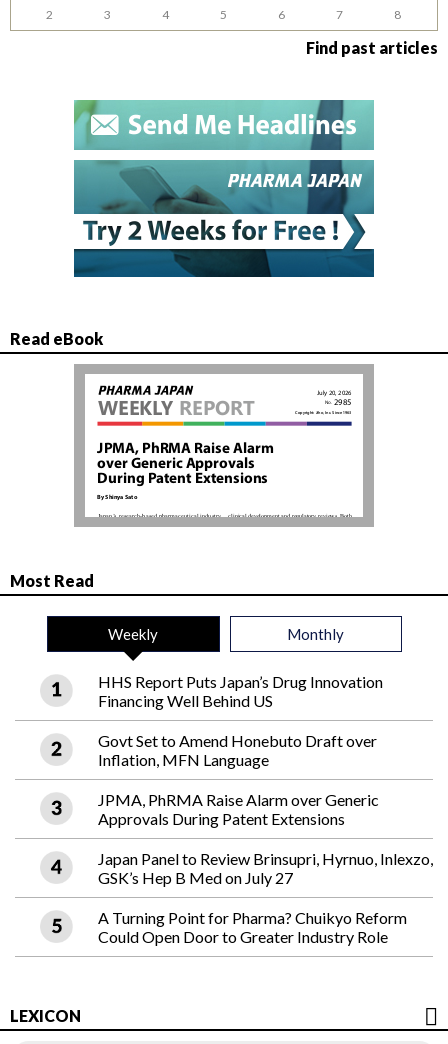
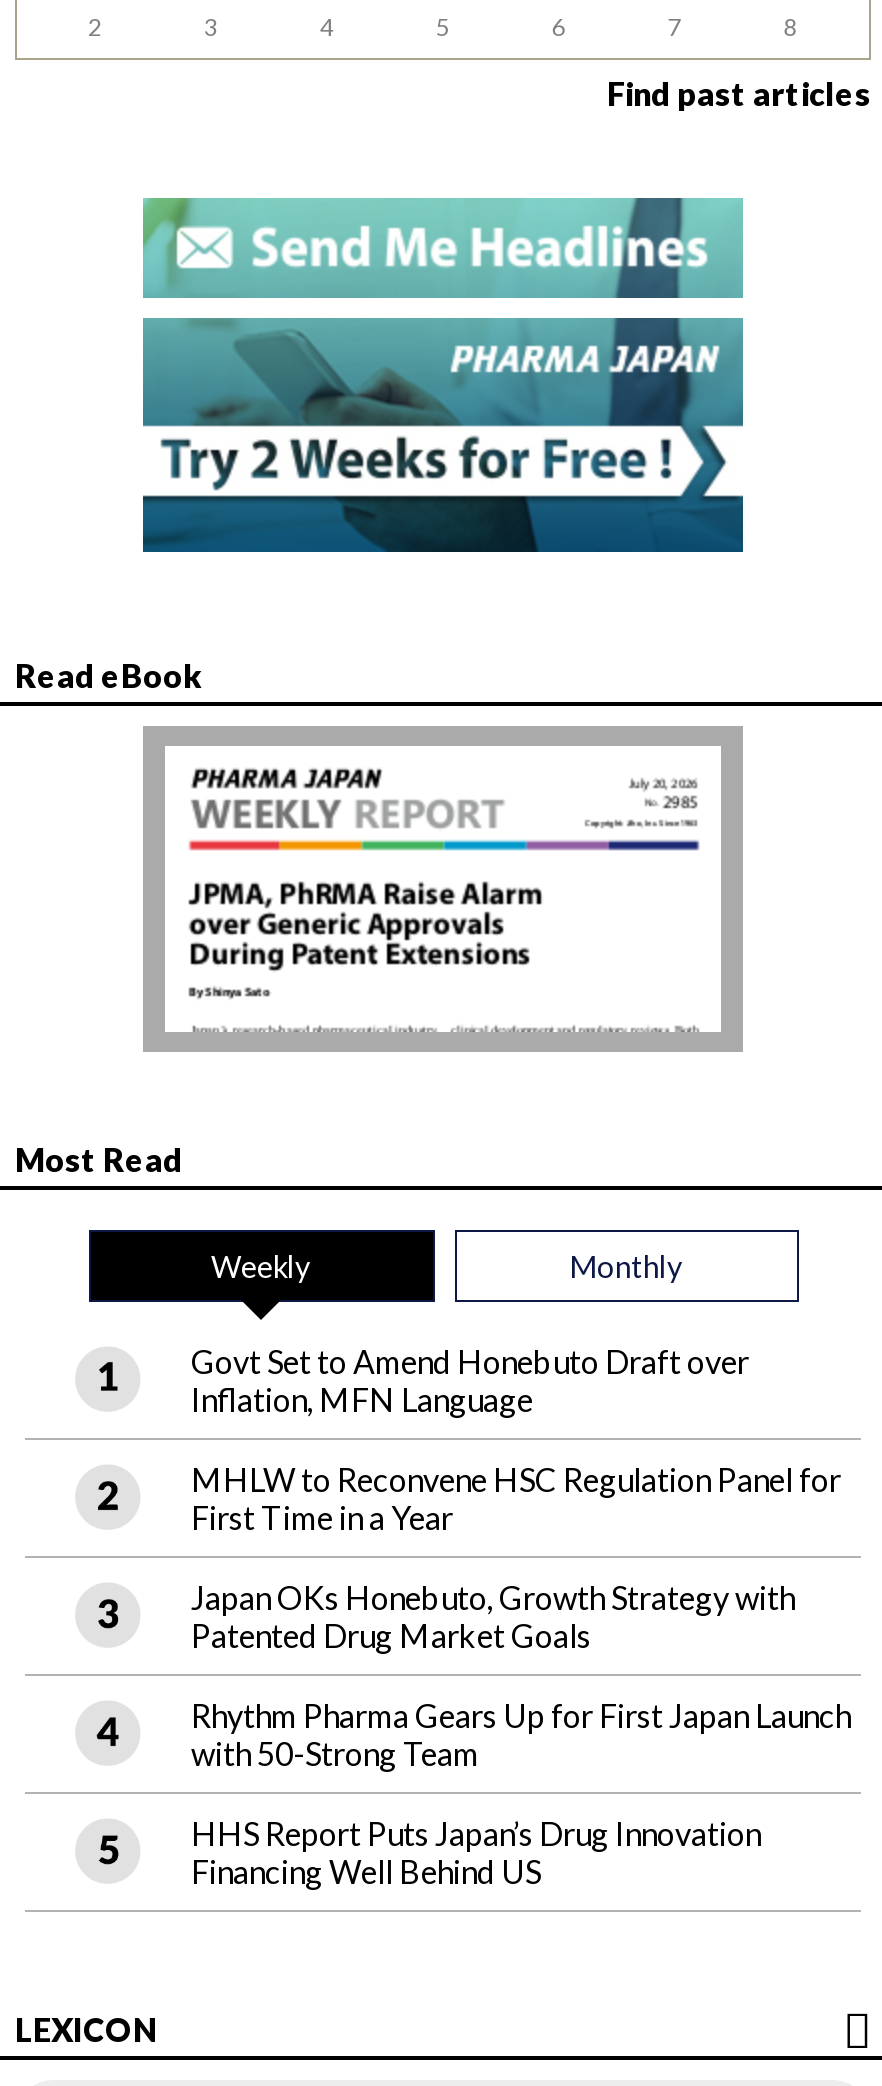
none -> [191,1460,851,1772] MHLW to Reconvene HSC Regulation Panel for | First Time in a Year | Japan OKs Honebuto, Growth Strategy with | Patented Drug Market Goals | Rhythm Pharma Gears Up for First Japan Launch | with 50-Strong Team
moved [98,672,383,710] -> [191,1814,761,1890]: HHS Report Puts Japan’s Drug Innovation | Financing Well Behind US
moved [98,731,377,769] -> [191,1342,749,1418]: Govt Set to Amend Honebuto Draft over | Inflation, MFN Language
[98,790,433,946] JPMA, PhRMA Raise Alarm over Generic | Approvals During Patent Extensions | Japan Panel to Review Brinsupri, Hyrnuo, Inlexzo, | GSK’s Hep B Med on July 27 | A Turning Point for Pharma? Chuikyo Reform | Could Open Door to Greater Industry Role -> none

